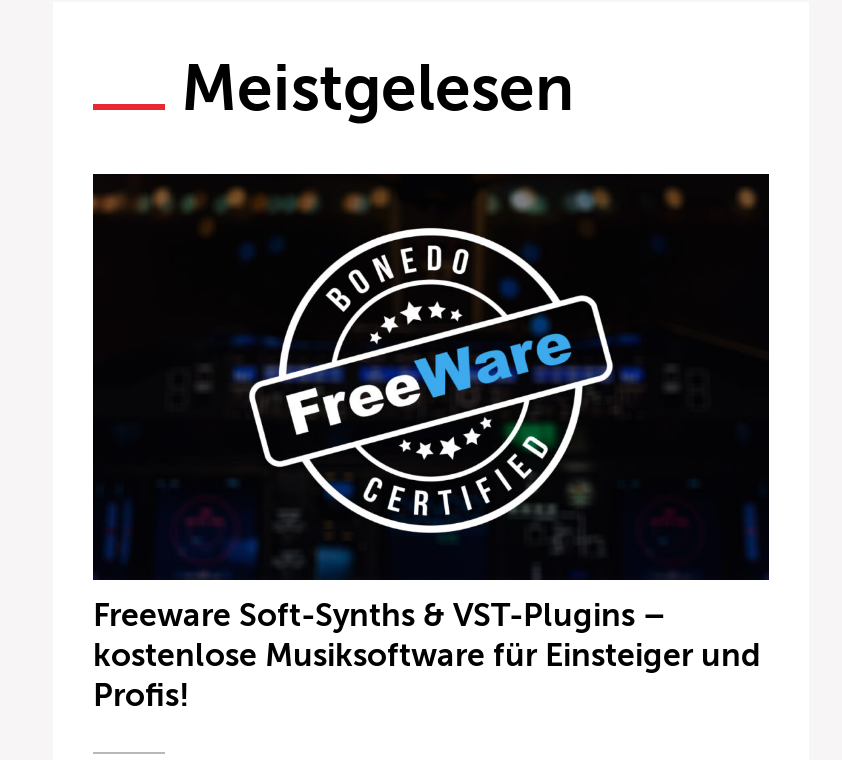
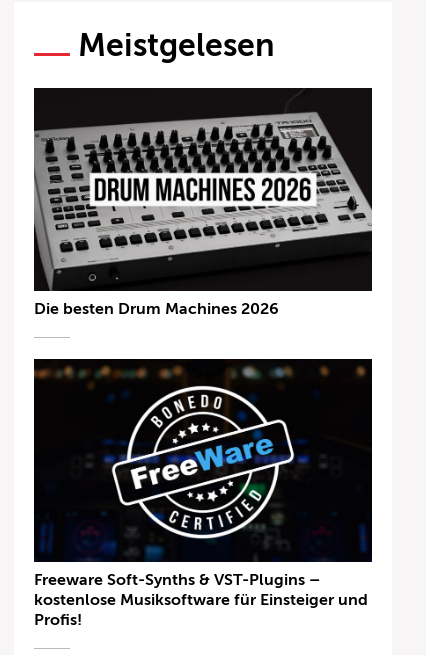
none -> [34,96,372,318] [image] | Die besten Drum Machines 2026

